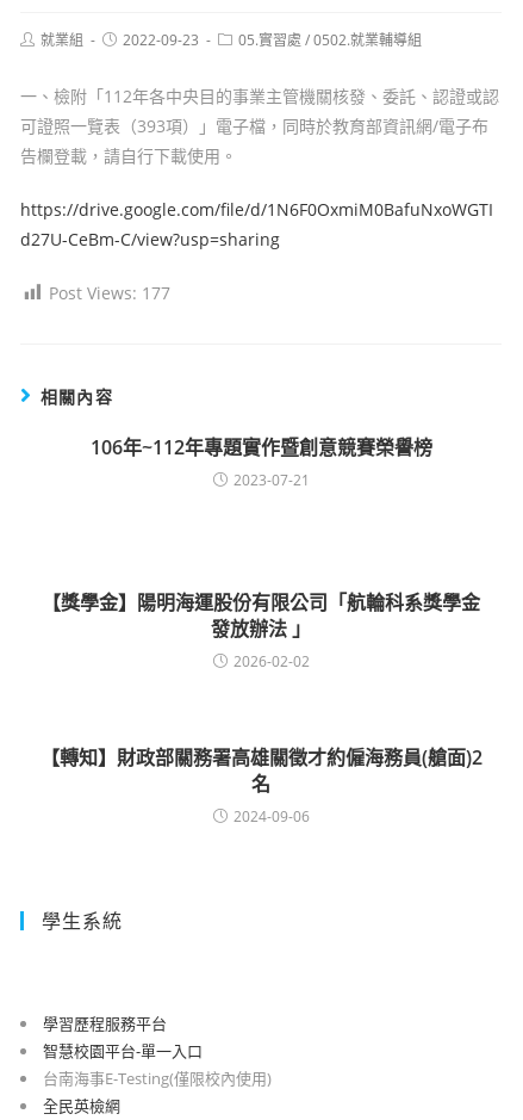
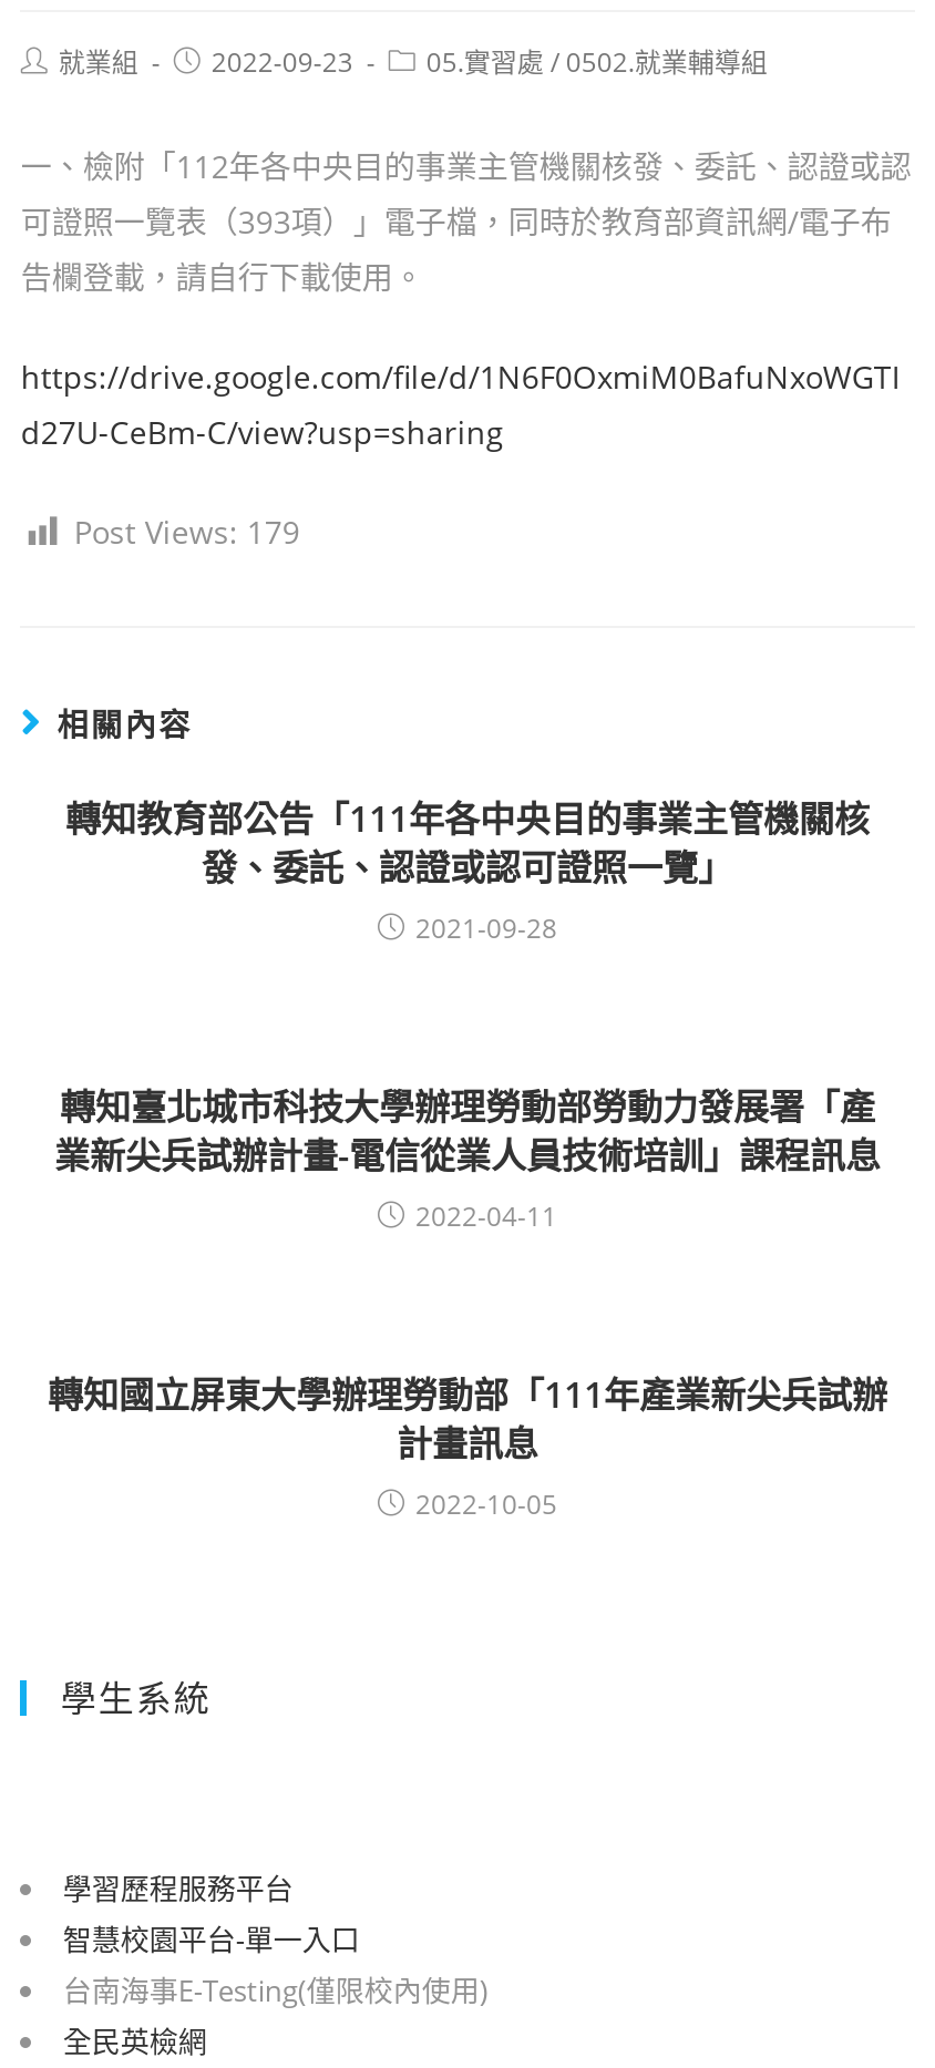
[49,281,171,304] Post Views: 177 -> [74,510,300,553] Post Views: 179
[90,434,432,490] 106年~112年專題實作暨創意競賽榮譽榜 | 2023-07-21 -> [65,794,870,947] 轉知教育部公告「111年各中央目的事業主管機關核 | 發、委託、認證或認可證照一覽」 | 2021-09-28
[42,589,480,671] 【獎學金】陽明海運股份有限公司「航輪科系獎學金 | 發放辦法 」 | 2026-02-02 -> [54,1082,881,1235] 轉知臺北城市科技大學辦理勞動部勞動力發展署「產 | 業新尖兵試辦計畫-電信從業人員技術培訓」課程訊息 | 2022-04-11
[40,744,482,826] 【轉知】財政部關務署高雄關徵才約僱海務員(艙面)2 | 名 | 2024-09-06 -> [48,1370,887,1523] 轉知國立屏東大學辦理勞動部「111年產業新尖兵試辦 | 計畫訊息 | 2022-10-05

